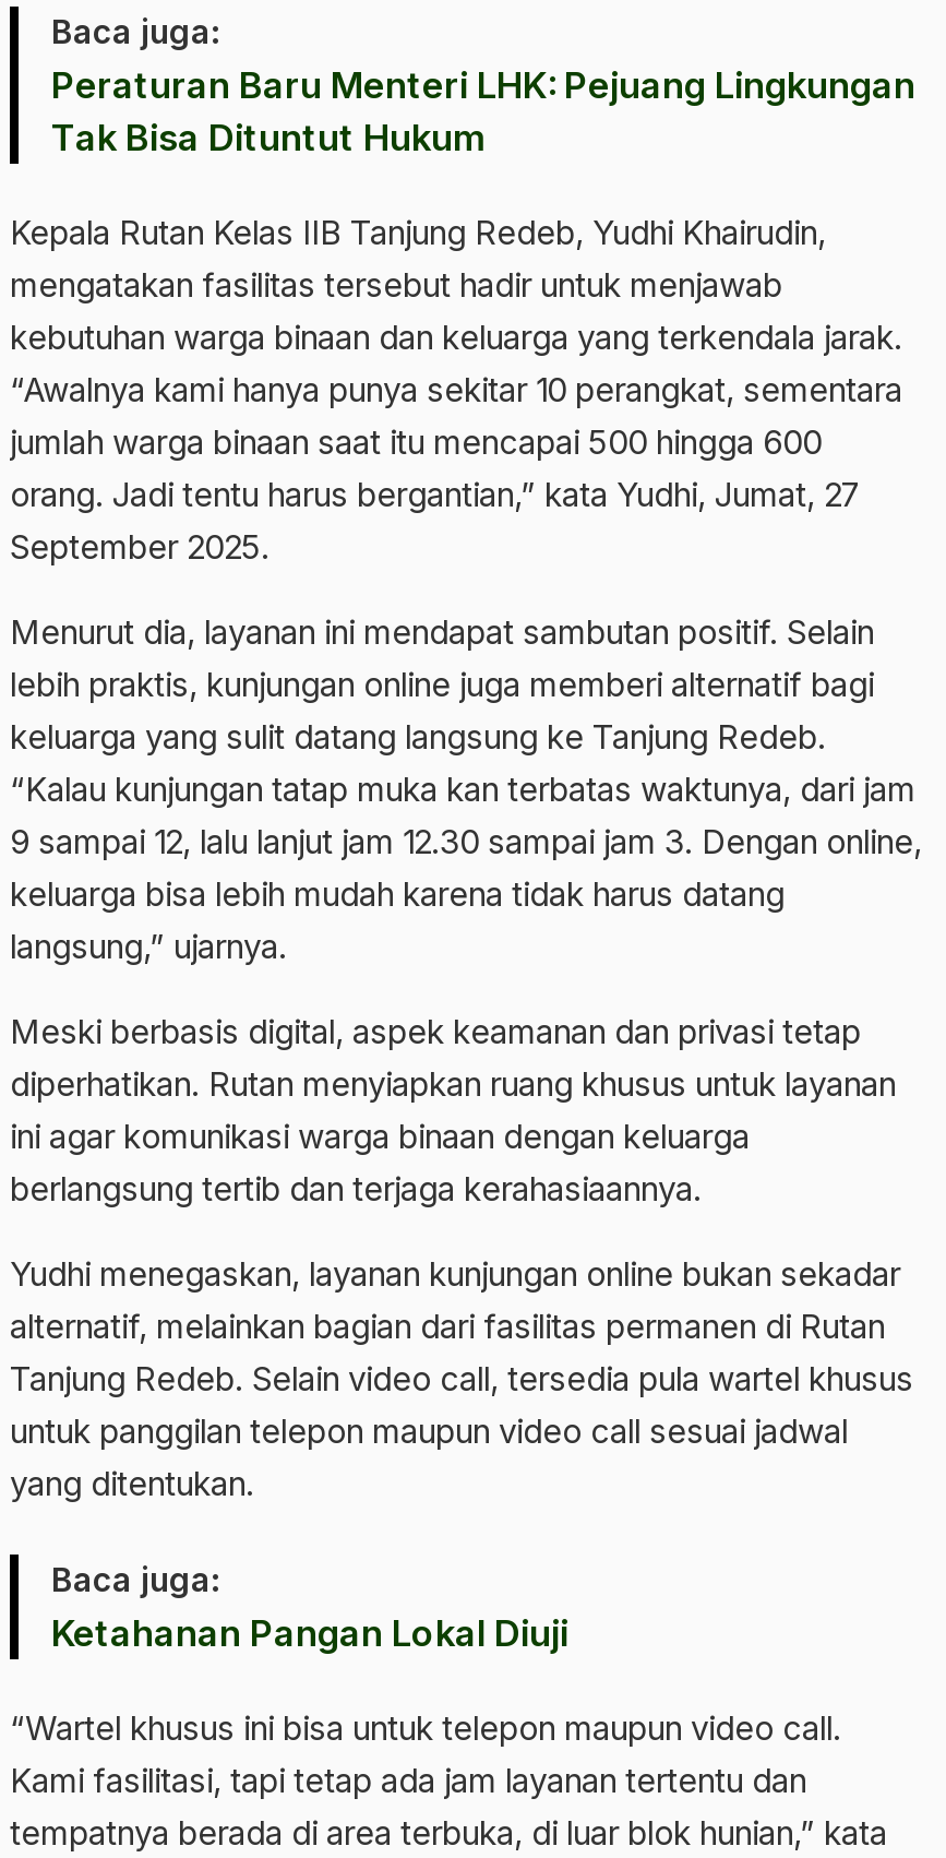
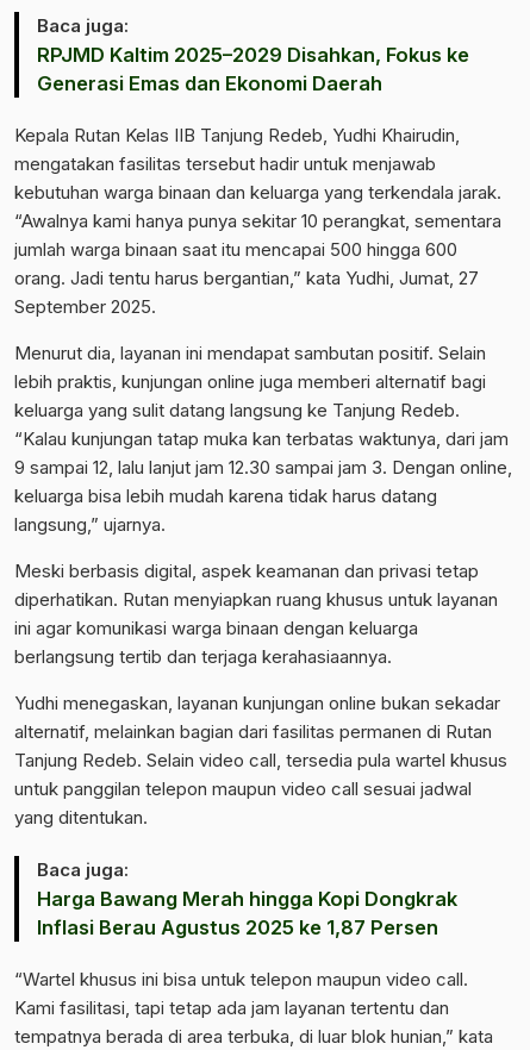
[51,62,915,159] Peraturan Baru Menteri LHK: Pejuang Lingkungan | Tak Bisa Dituntut Hukum -> [37,42,469,95] RPJMD Kaltim 2025–2029 Disahkan, Fokus ke | Generasi Emas dan Ekonomi Daerah
[51,1610,568,1654] Ketahanan Pangan Lokal Diuji -> [37,886,457,939] Harga Bawang Merah hingga Kopi Dongkrak | Inflasi Berau Agustus 2025 ke 1,87 Persen

